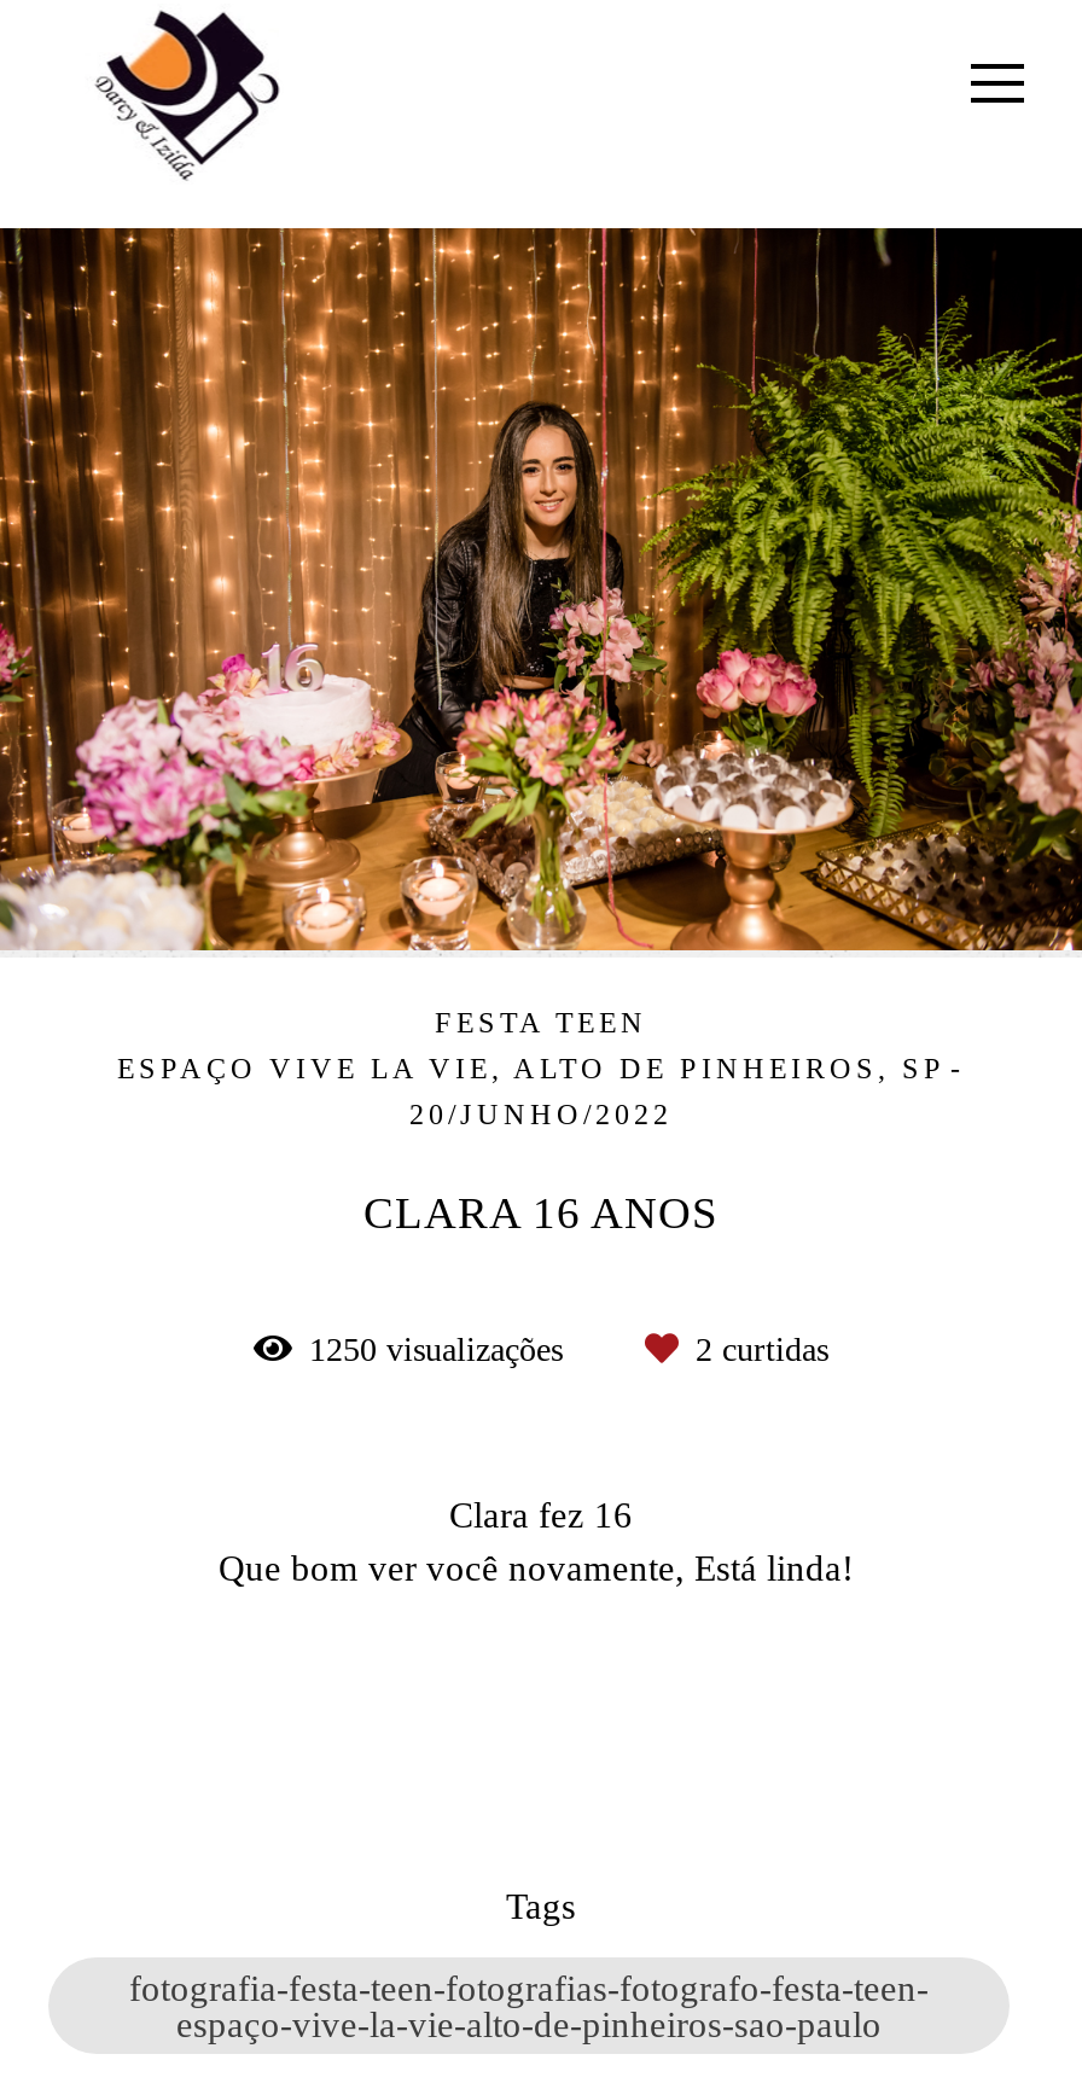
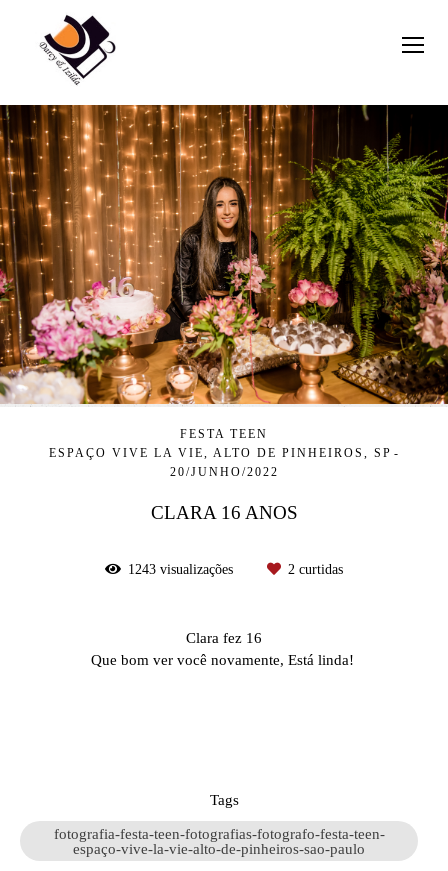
[309,1332,572,1368] 1250 visualizações -> [128,562,237,577] 1243 visualizações

